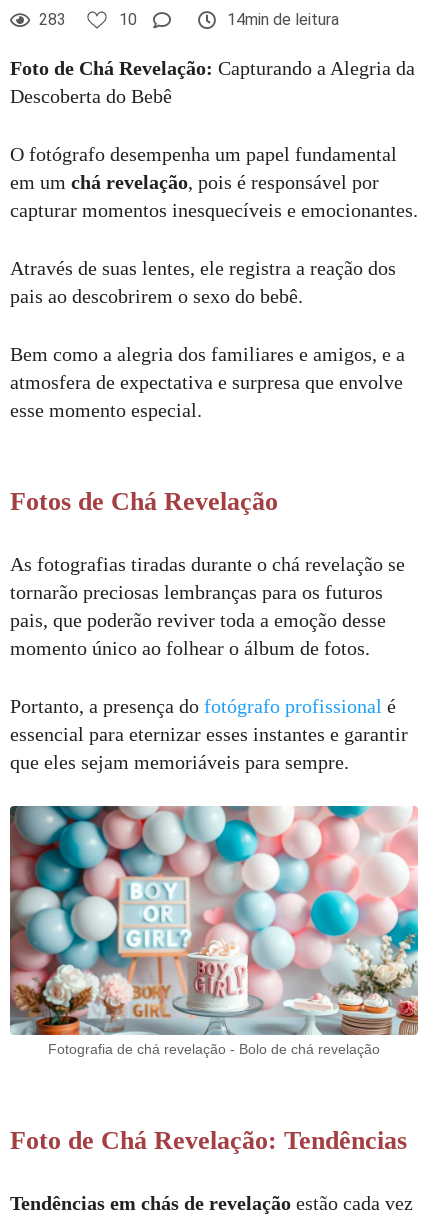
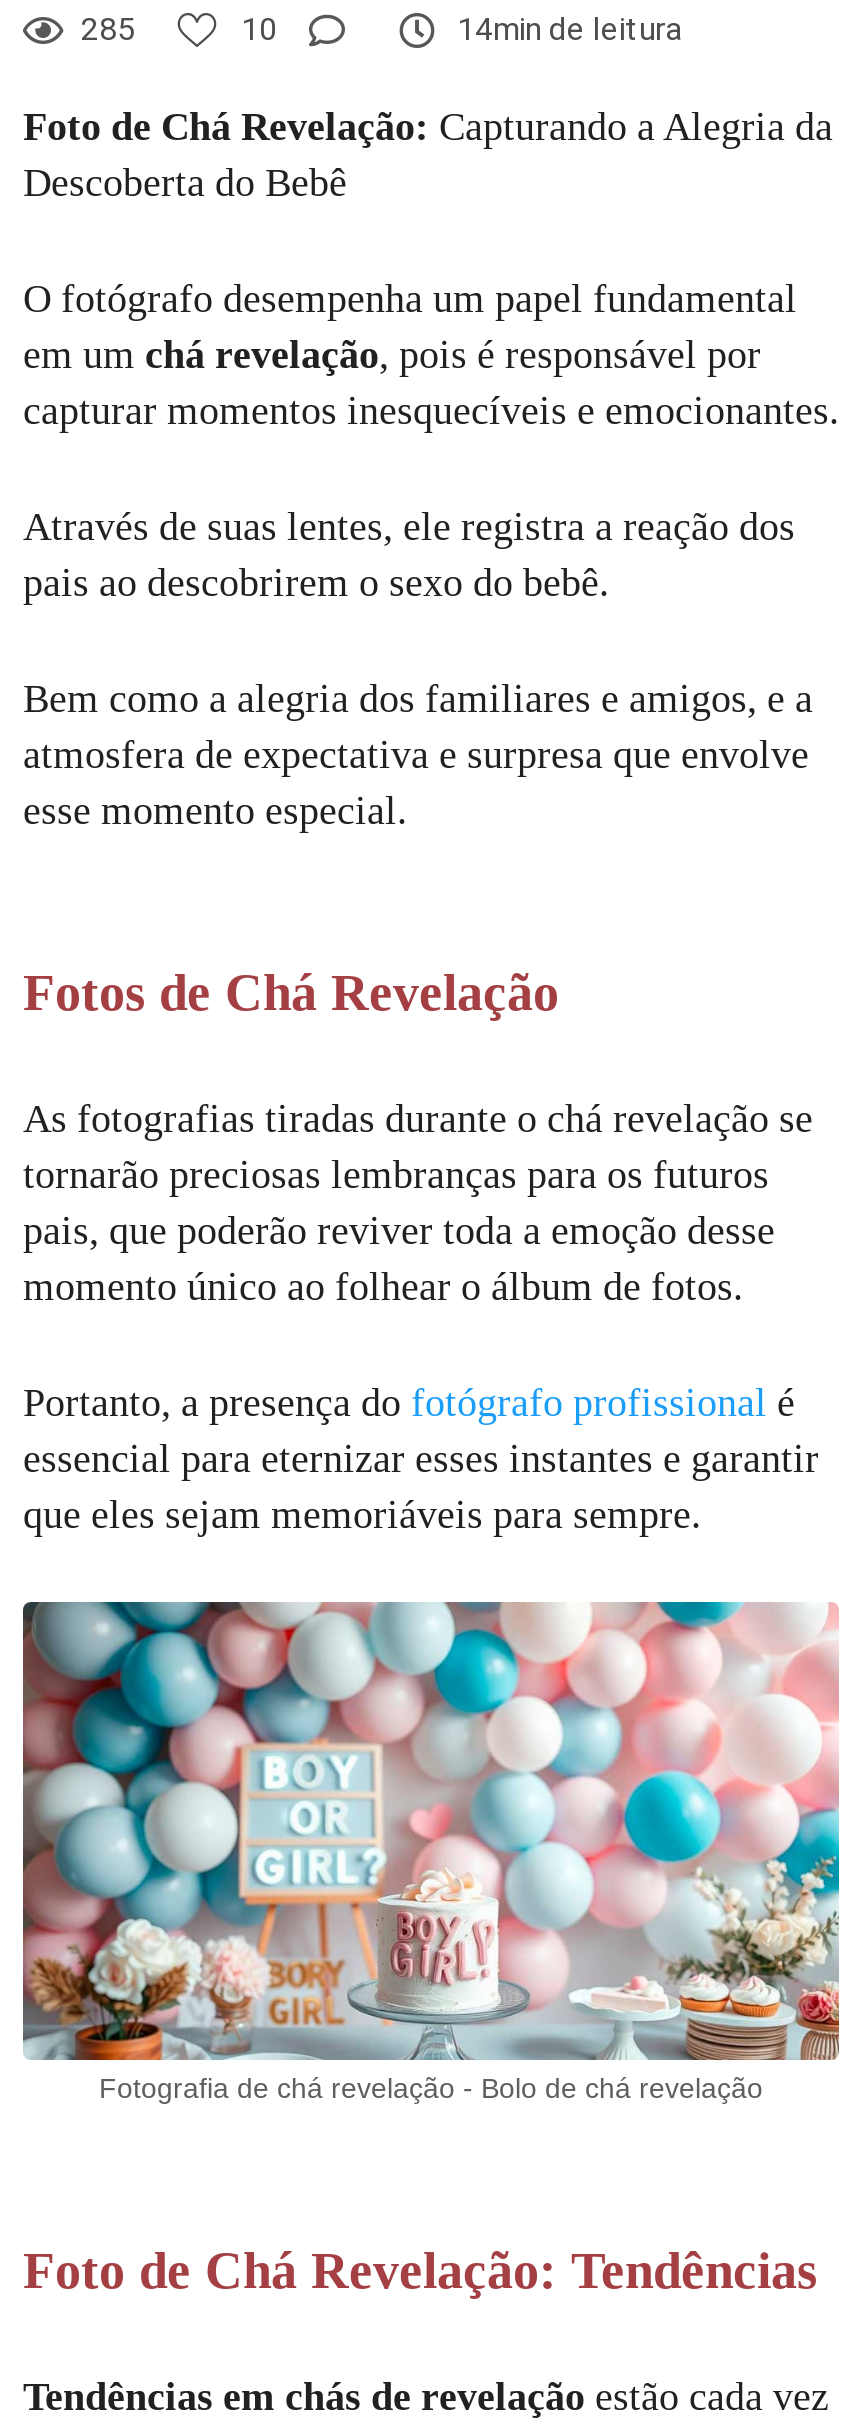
[39,10,66,29] 283 -> [81,10,135,48] 285

